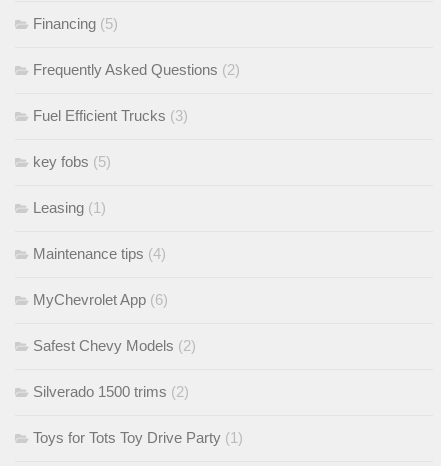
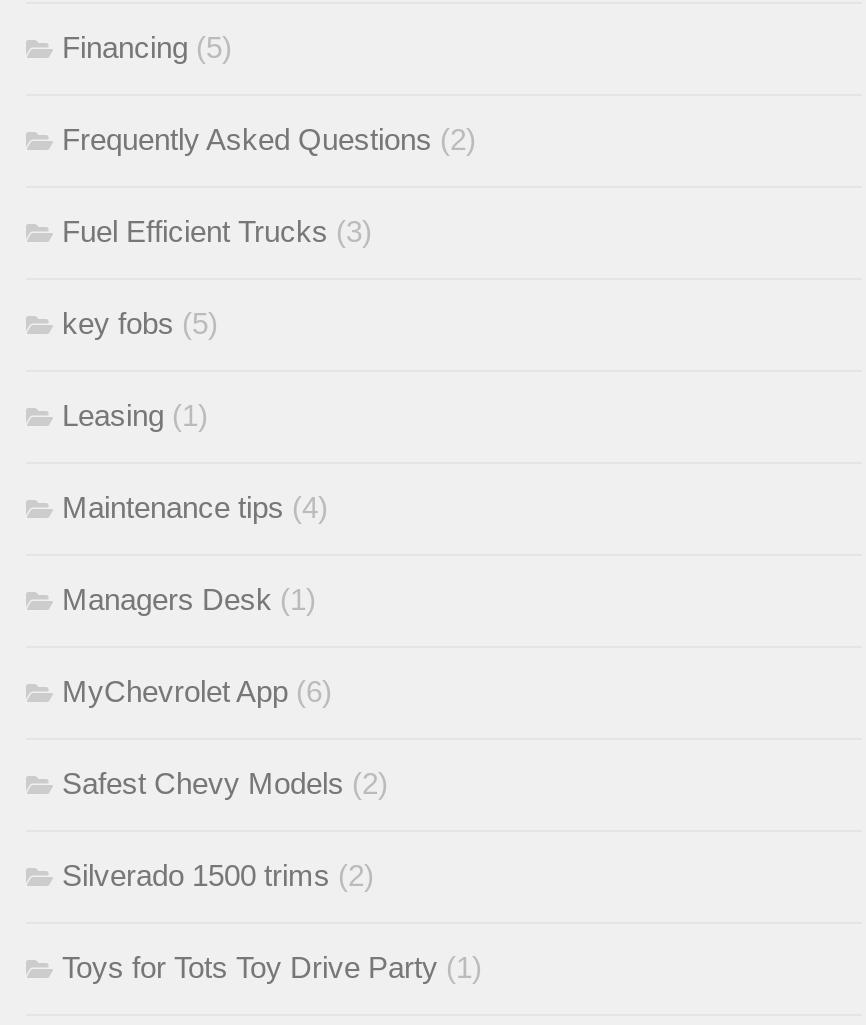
none -> [62,581,316,615] Managers Desk (1)

